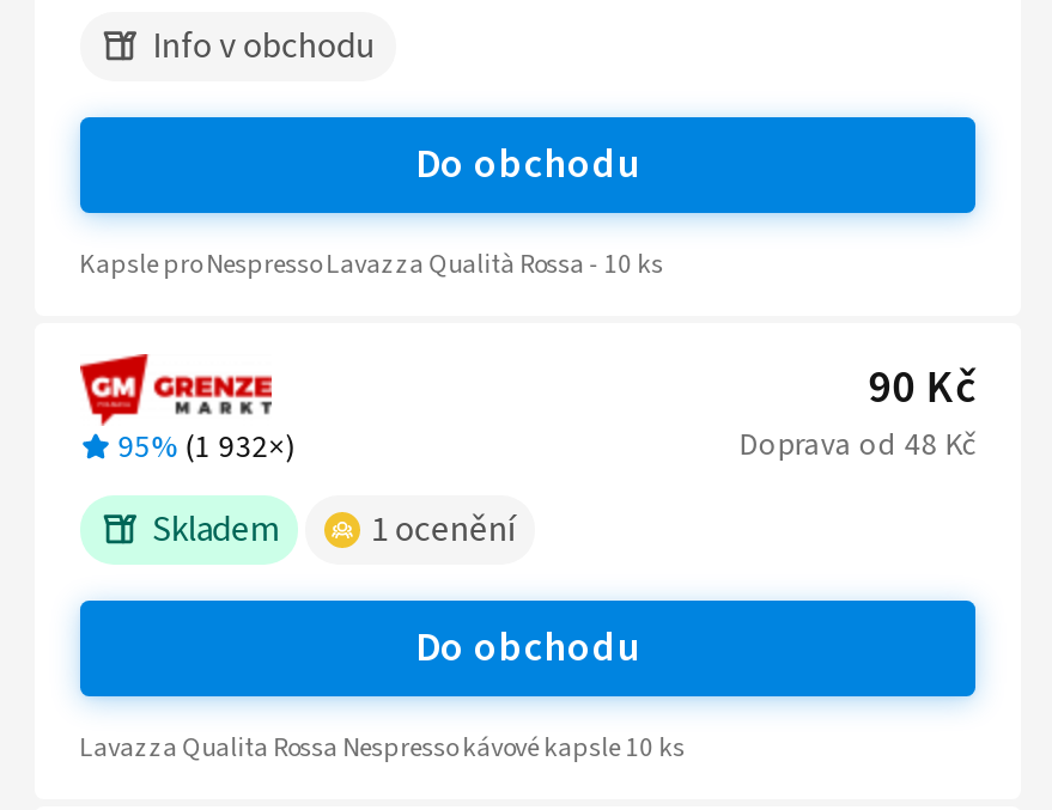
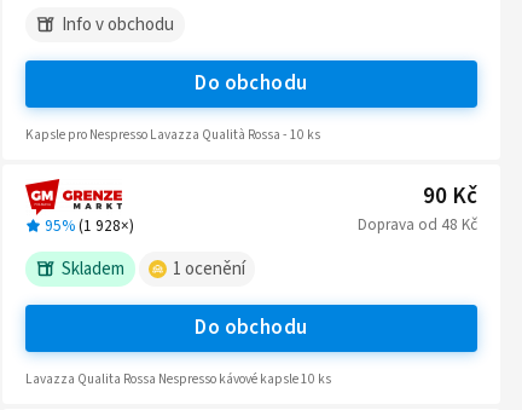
[118,425,295,468] 95% (1 932×) -> [44,215,134,237] 95% (1 928×)

